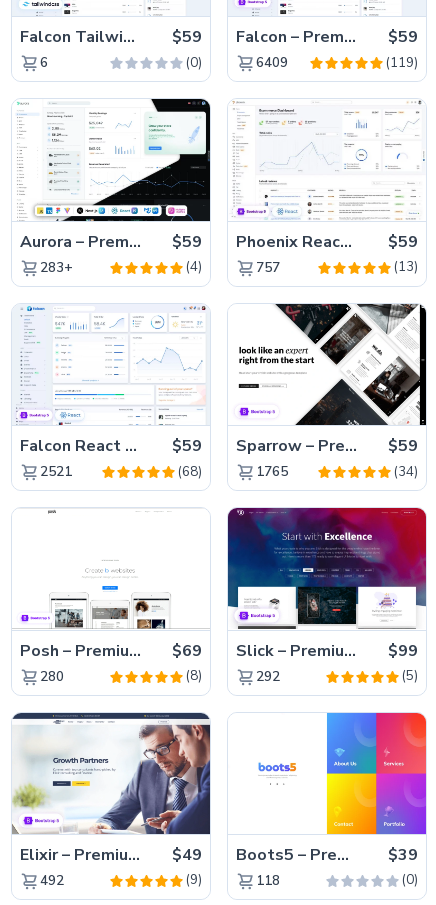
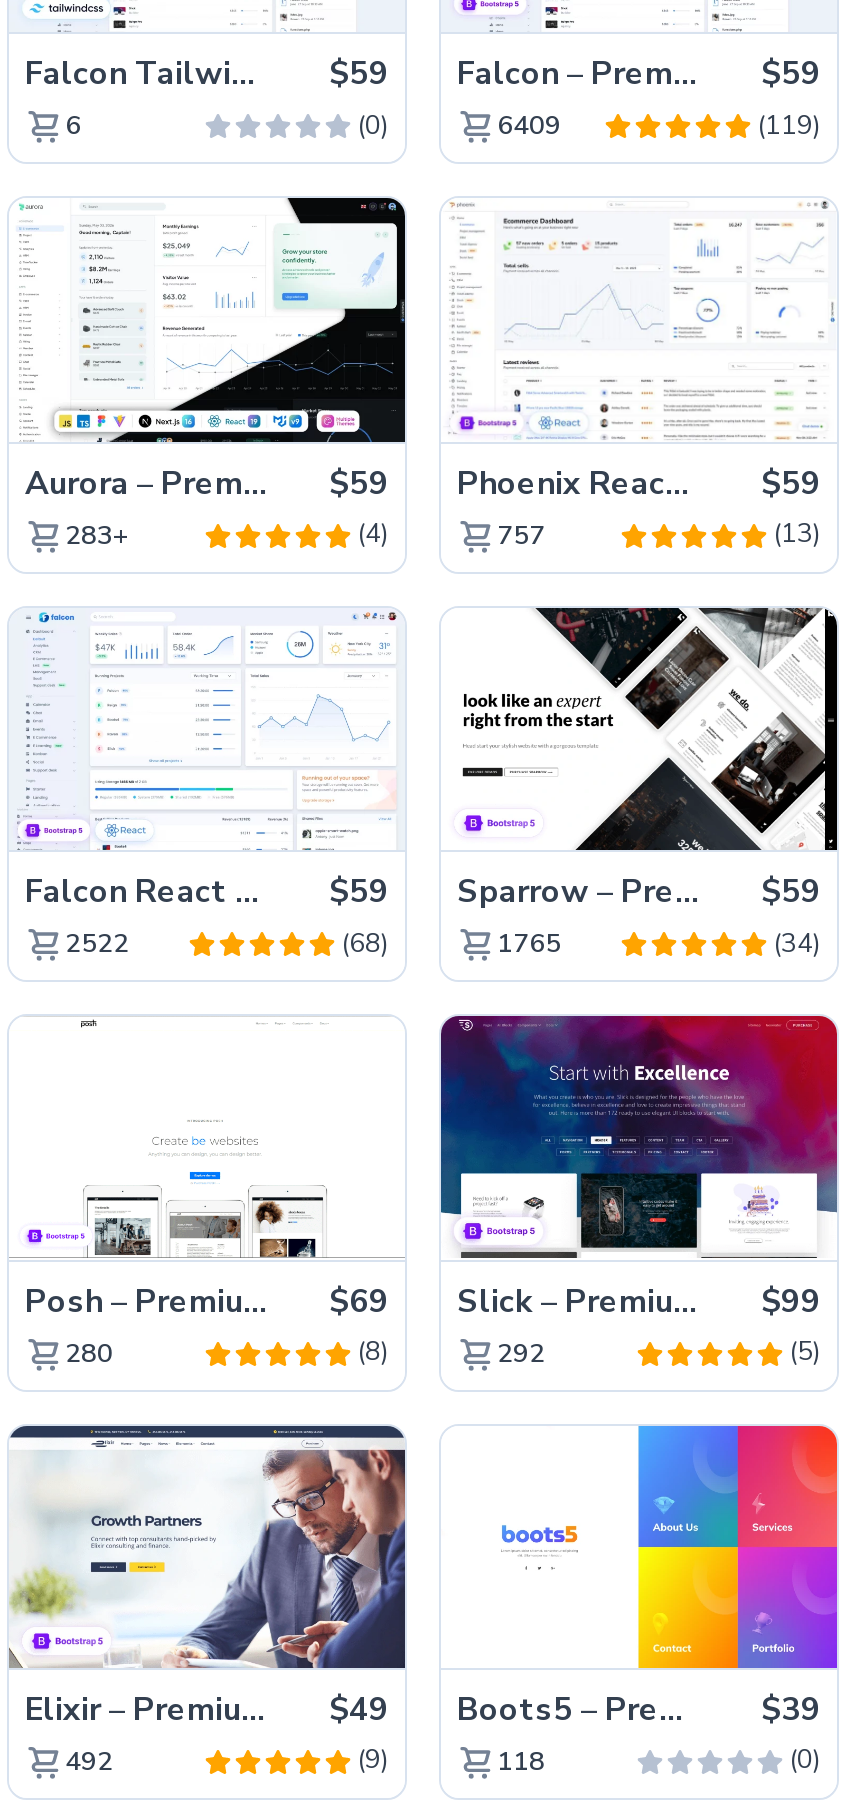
[40,463,72,481] 2521 -> [65,926,129,962] 2522

